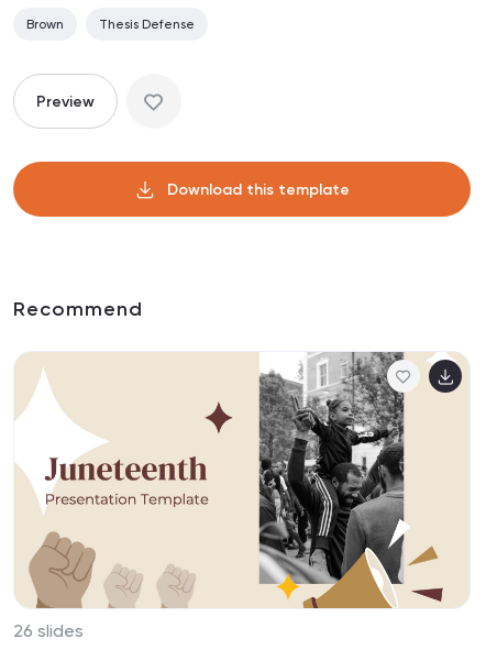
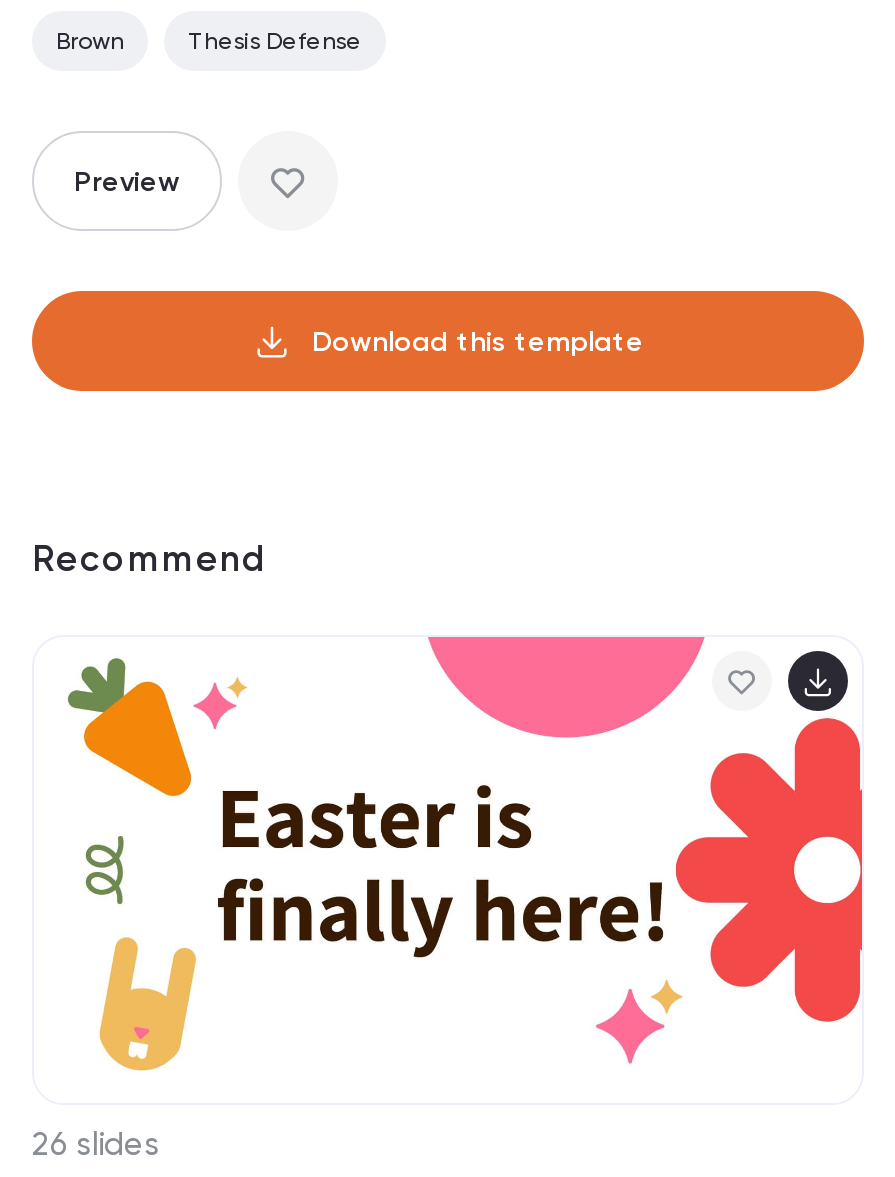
[14,351,470,609] [image] -> [36,635,864,1103] [image]

